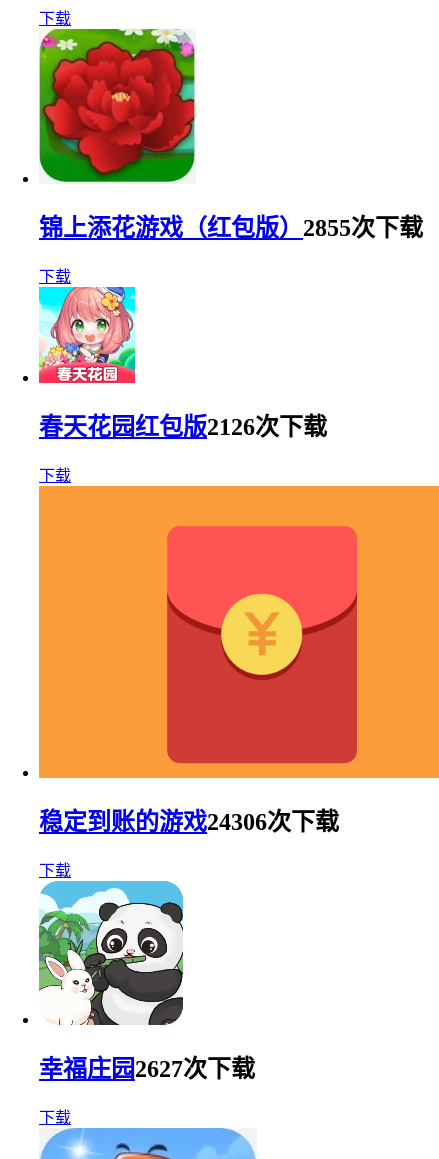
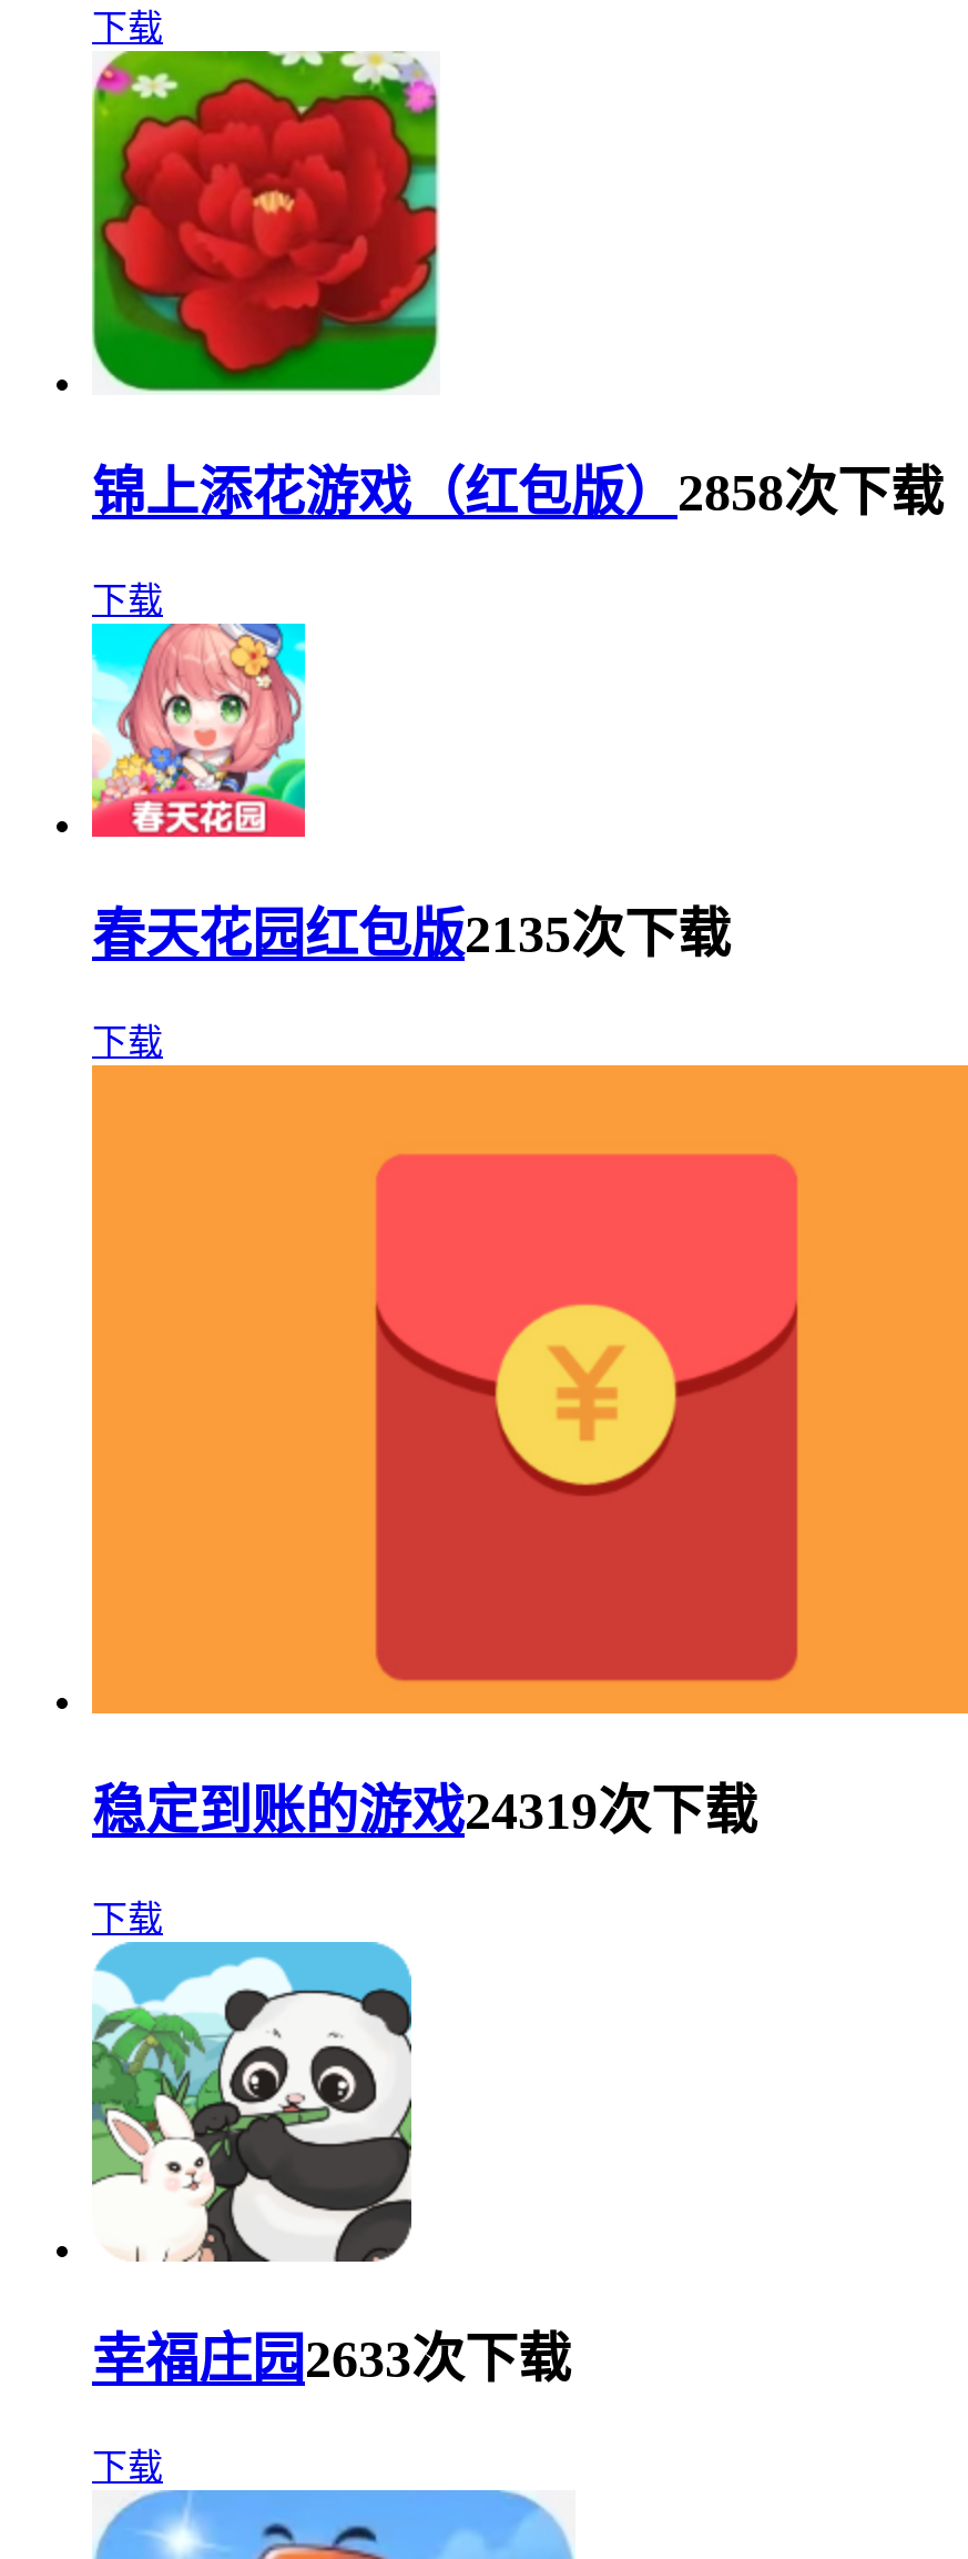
[39,215,423,241] 锦上添花游戏（红包版）2855次下载 -> [92,464,944,522] 锦上添花游戏（红包版）2858次下载
[39,414,327,440] 春天花园红包版2126次下载 -> [92,906,731,963] 春天花园红包版2135次下载
[39,809,339,835] 稳定到账的游戏24306次下载 -> [92,1782,757,1839] 稳定到账的游戏24319次下载
[39,1056,255,1082] 幸福庄园2627次下载 -> [92,2330,571,2387] 幸福庄园2633次下载

